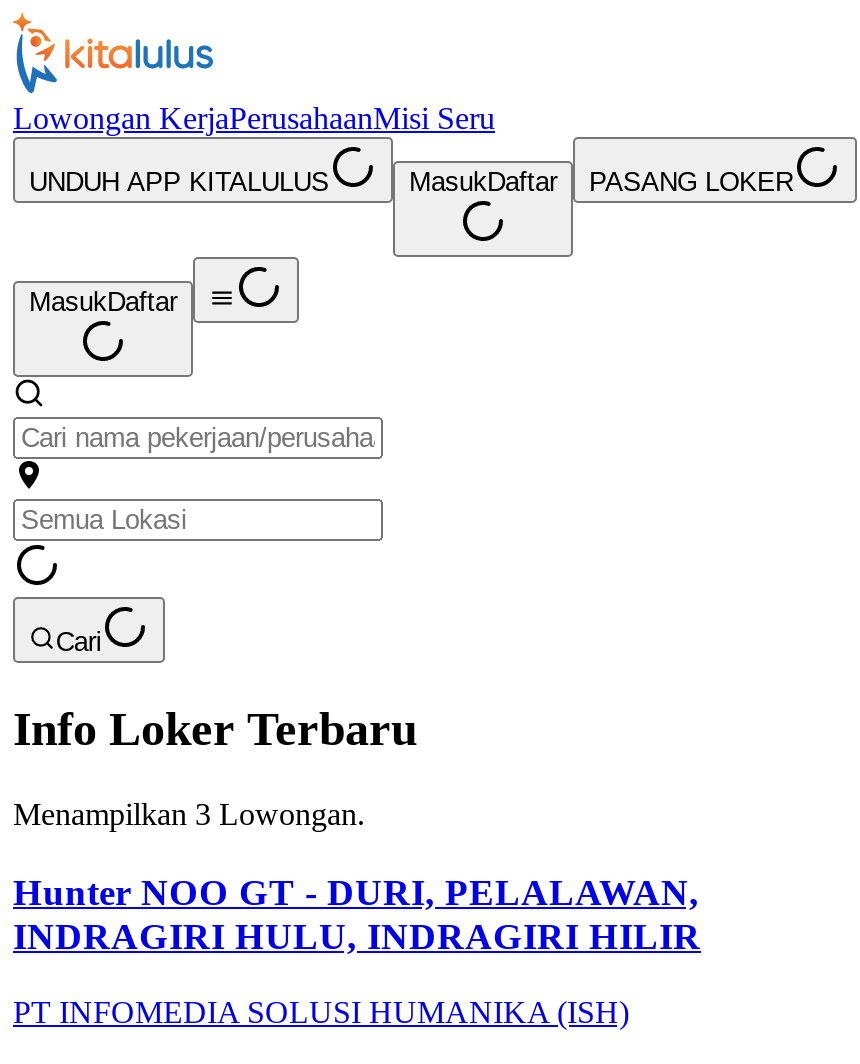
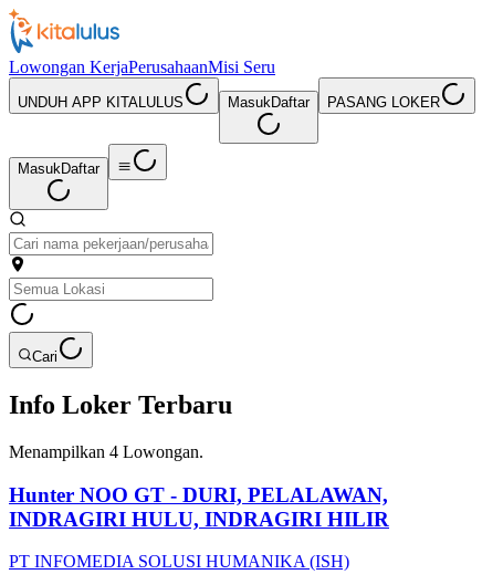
[13,797,365,831] Menampilkan 3 Lowongan. -> [9,442,203,461] Menampilkan 4 Lowongan.

